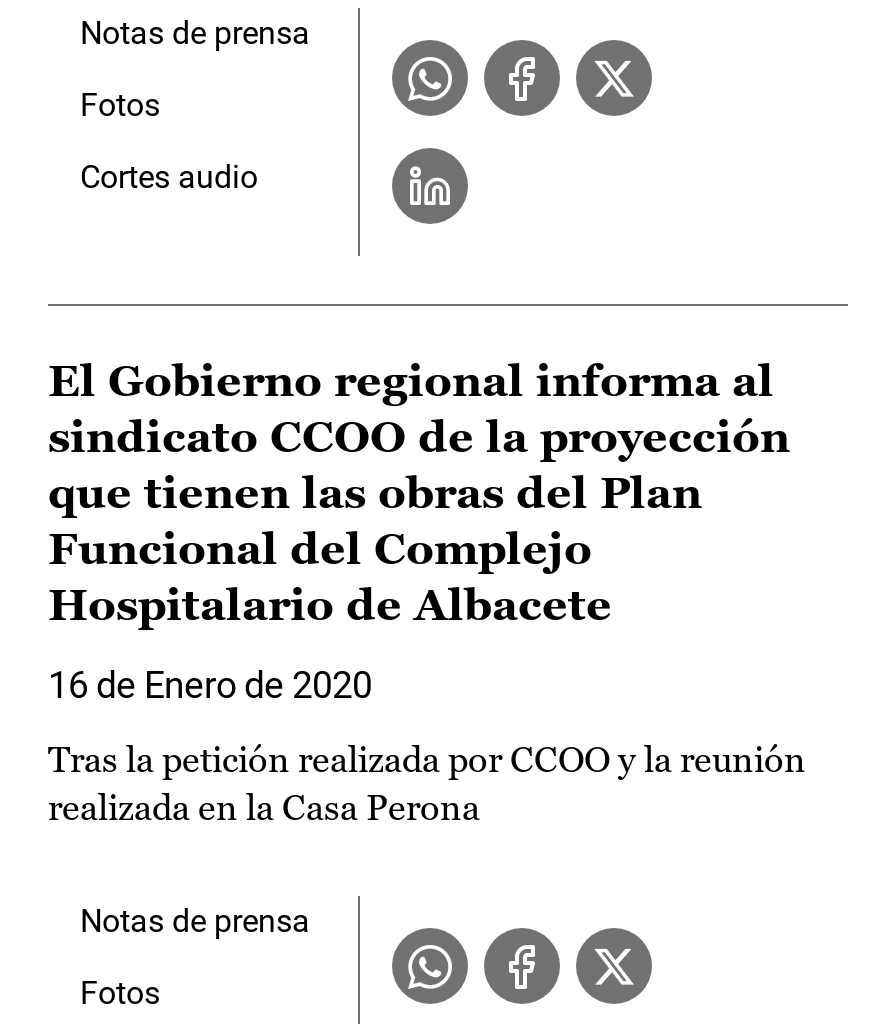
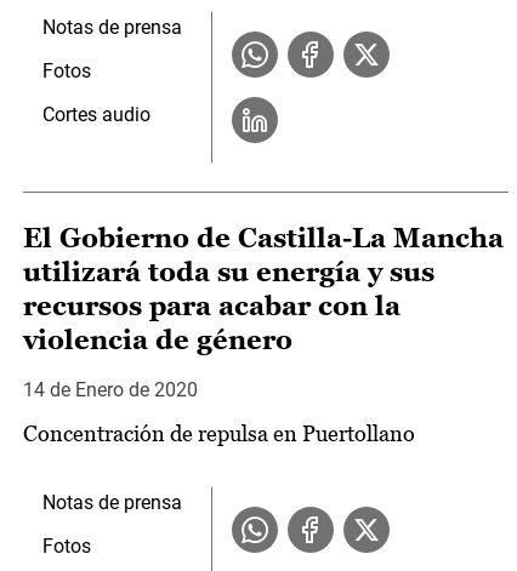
[48,356,790,630] El Gobierno regional informa al | sindicato CCOO de la proyección | que tienen las obras del Plan | Funcional del Complejo | Hospitalario de Albacete -> [23,223,504,355] El Gobierno de Castilla-La Mancha | utilizará toda su energía y sus | recursos para acabar con la | violencia de género
[48,664,372,706] 16 de Enero de 2020 -> [23,378,198,401] 14 de Enero de 2020
[48,738,806,828] Tras la petición realizada por CCOO y la reunión | realizada en la Casa Perona -> [23,421,415,446] Concentración de repulsa en Puertollano

